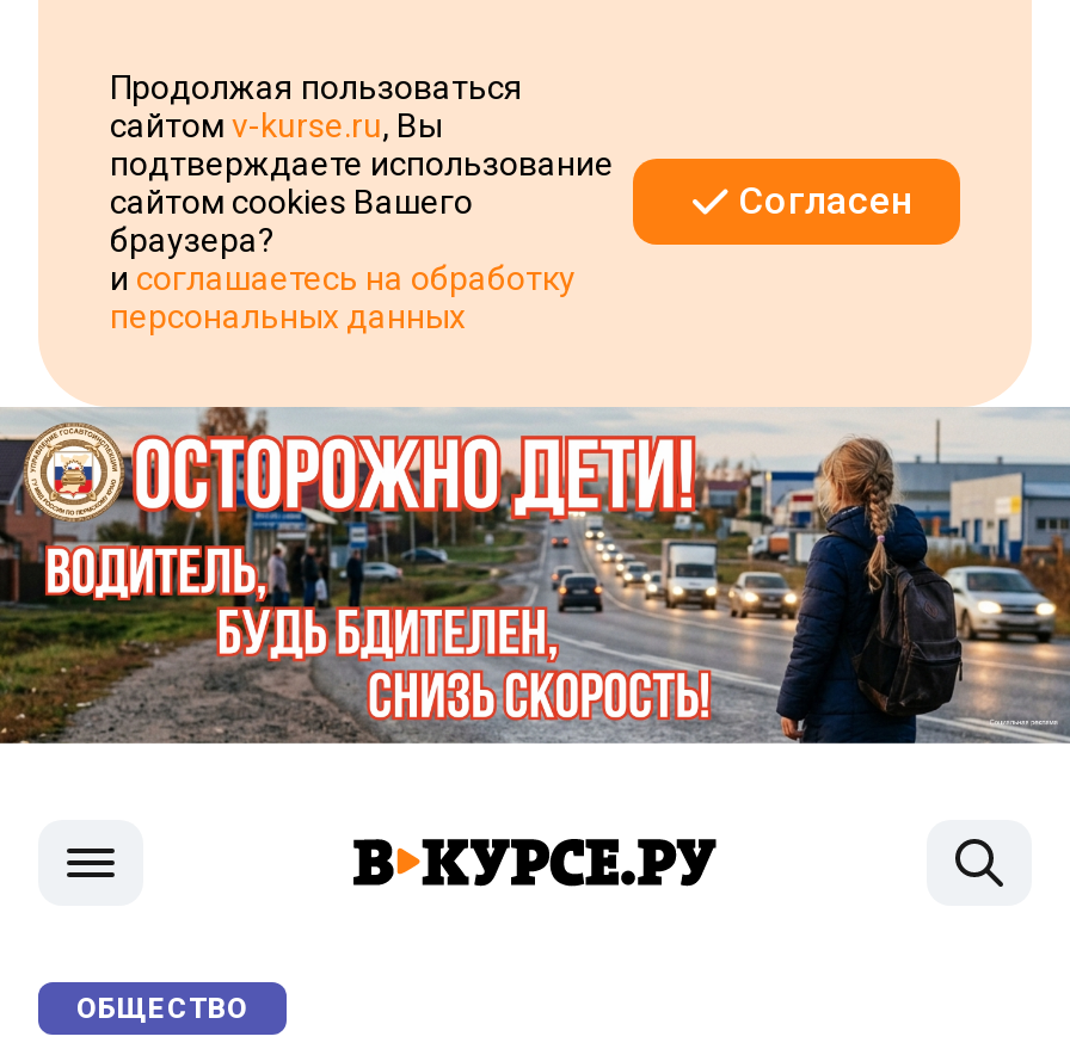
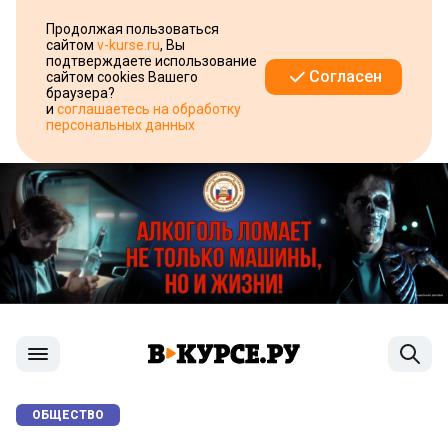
[7,405,1063,746] [image] -> [3,162,445,305] [image]

